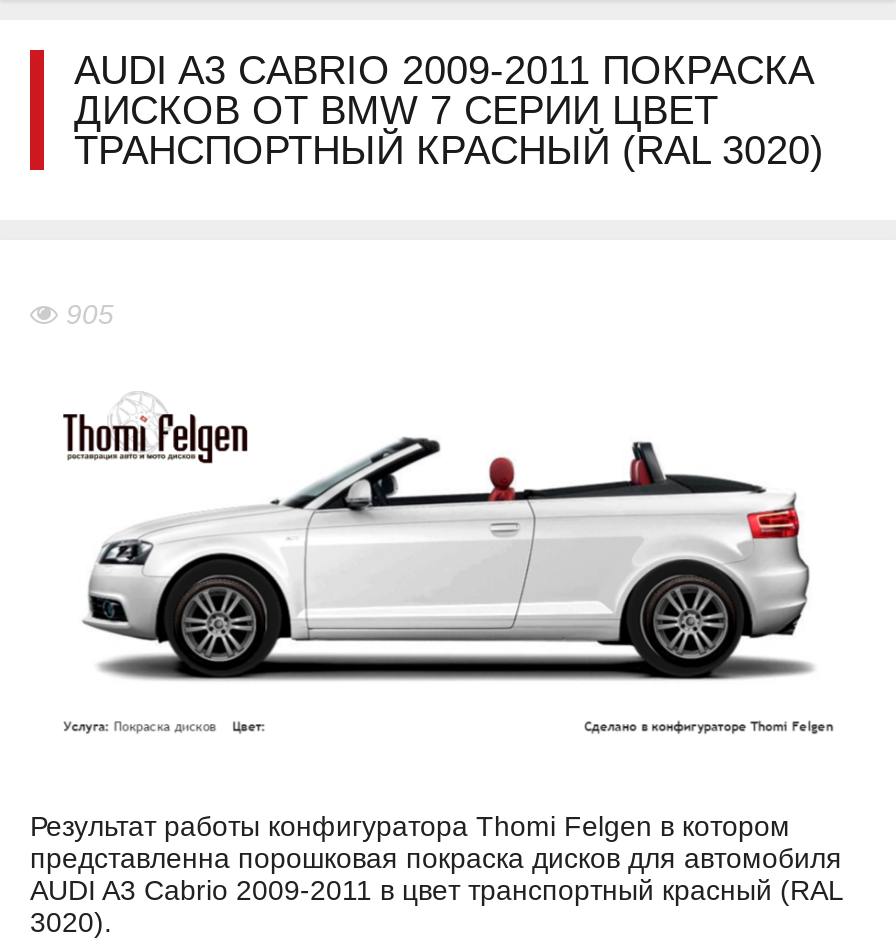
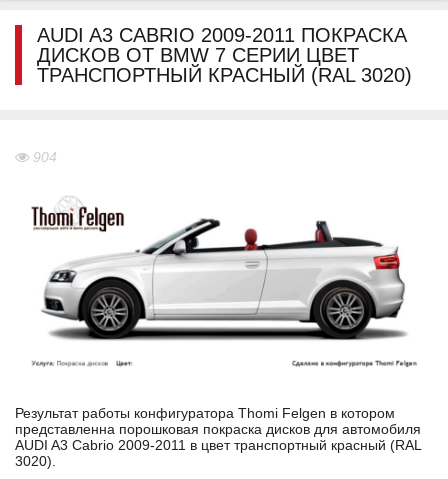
[58,298,114,330] 905 -> [29,149,57,165] 904

